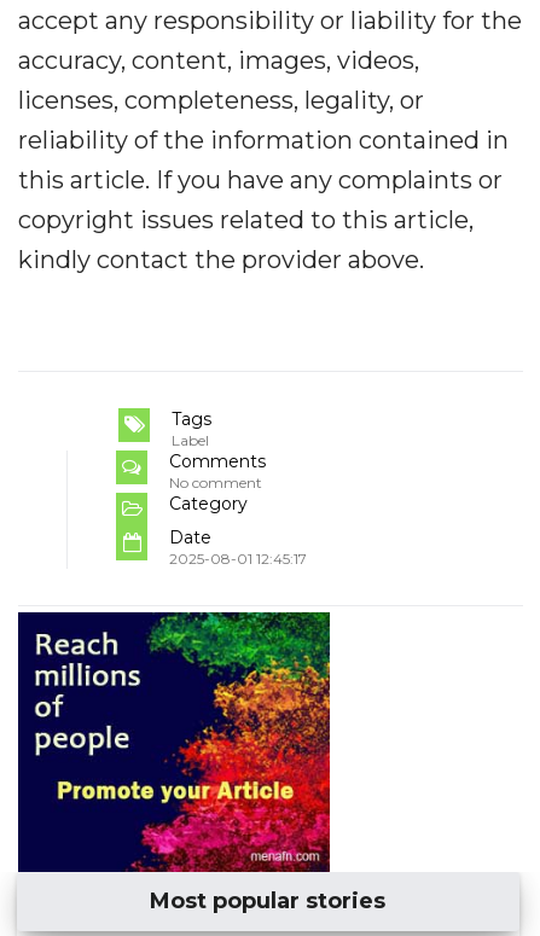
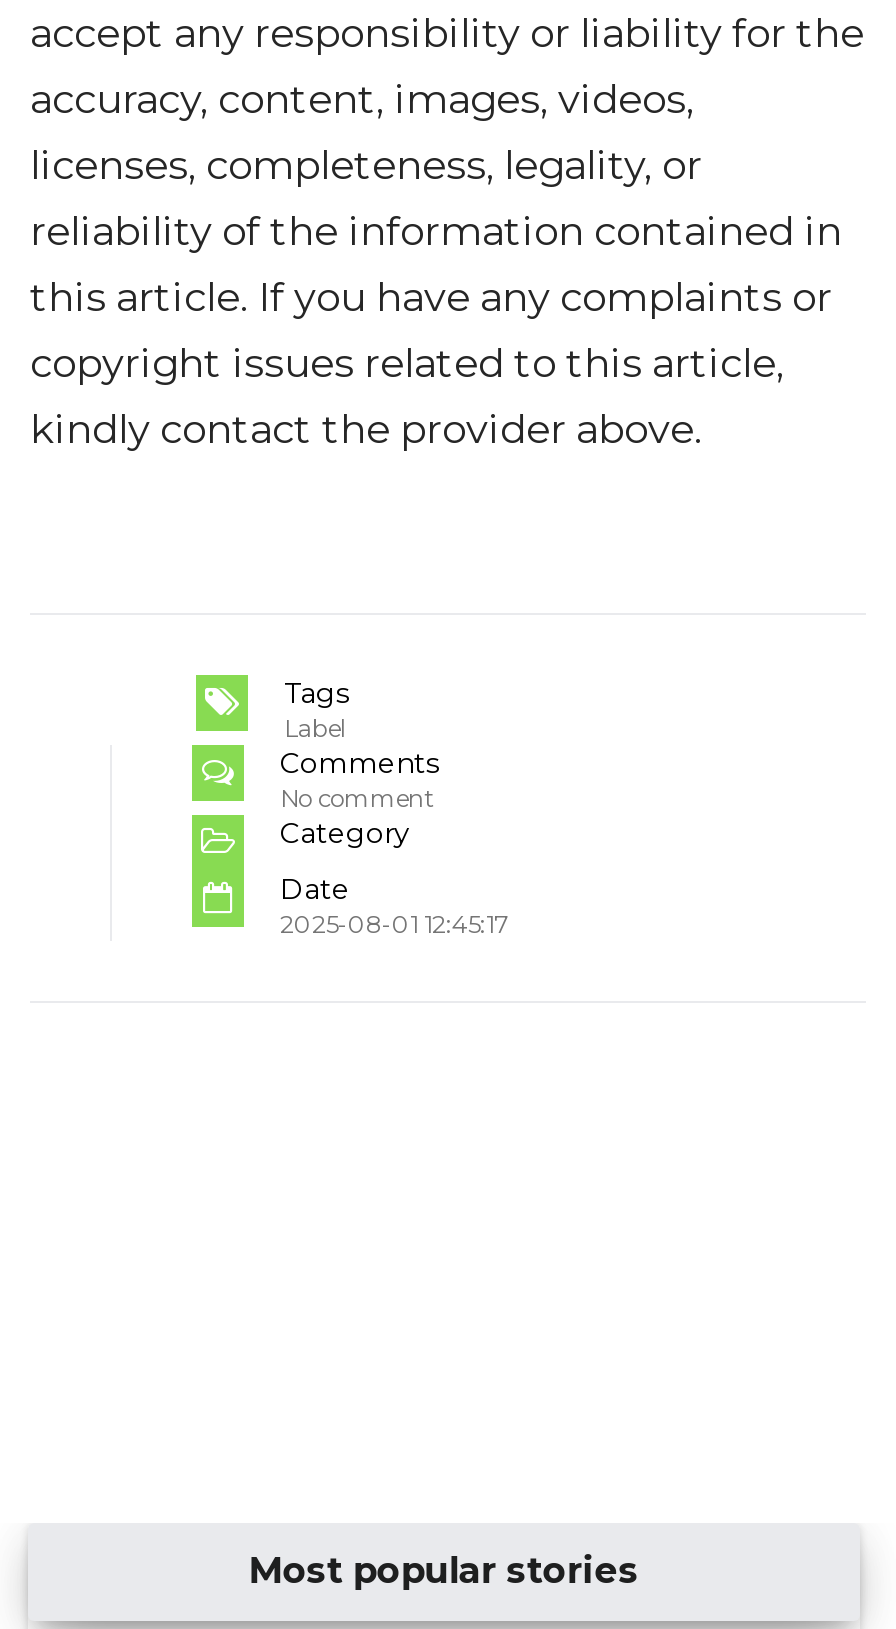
[17,611,331,873] [image] -> none

